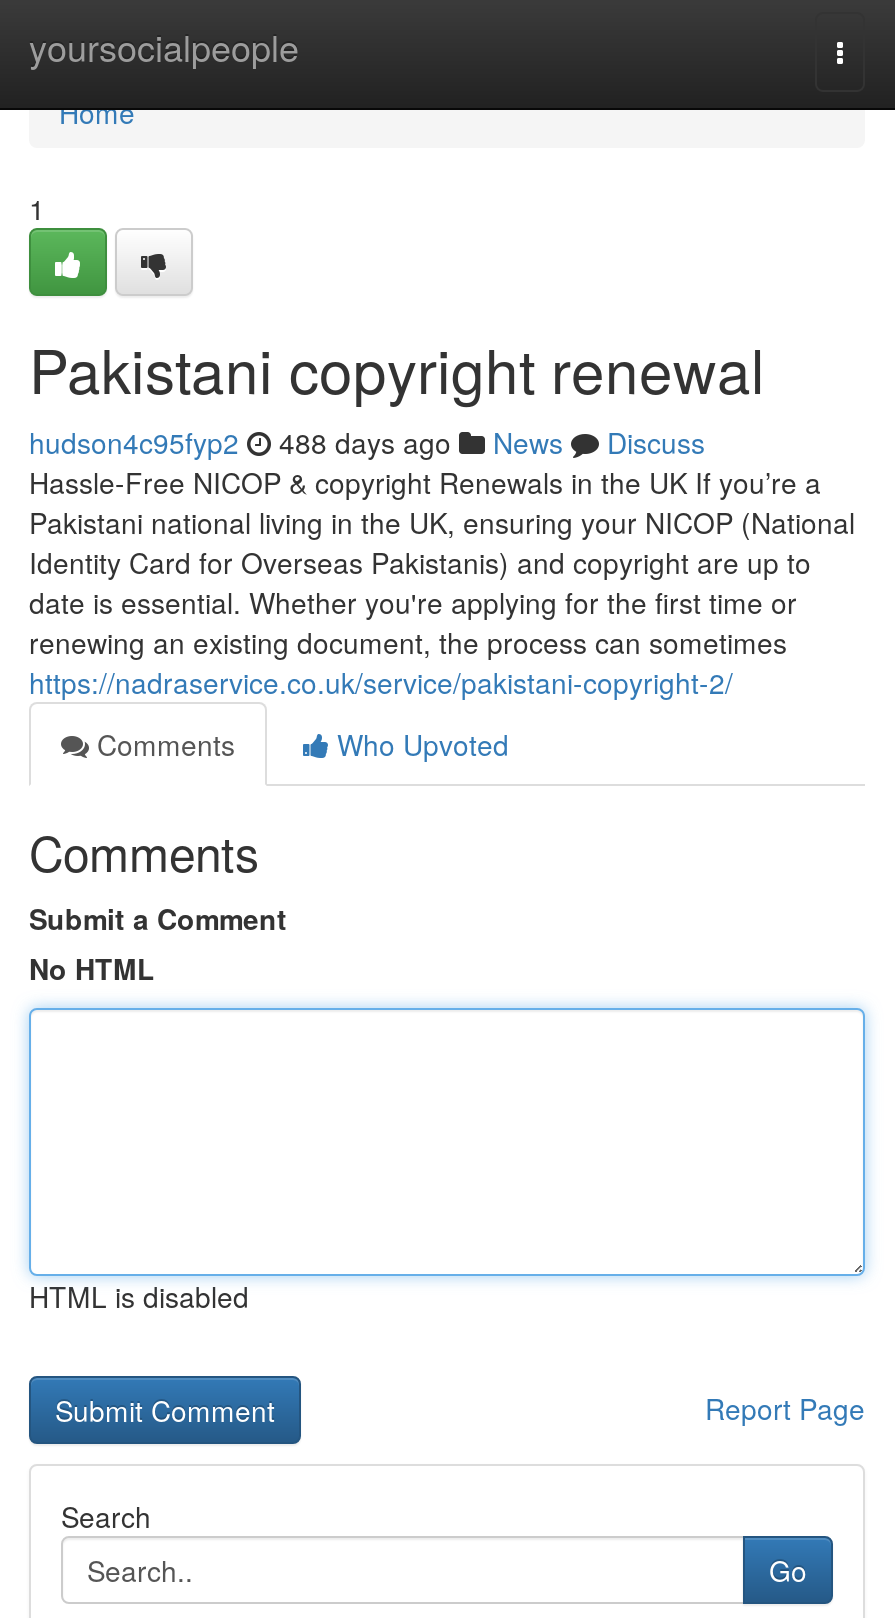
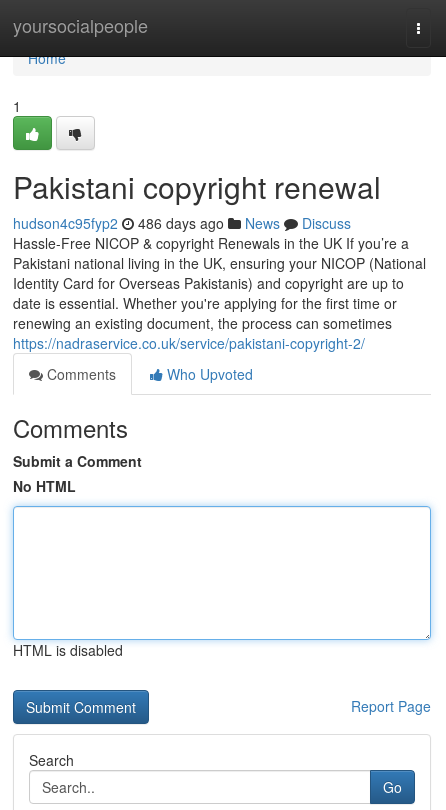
[29,422,705,462] hudson4c95fyp2 488 days ago News Discuss -> [13,213,351,233] hudson4c95fyp2 486 days ago News Discuss

